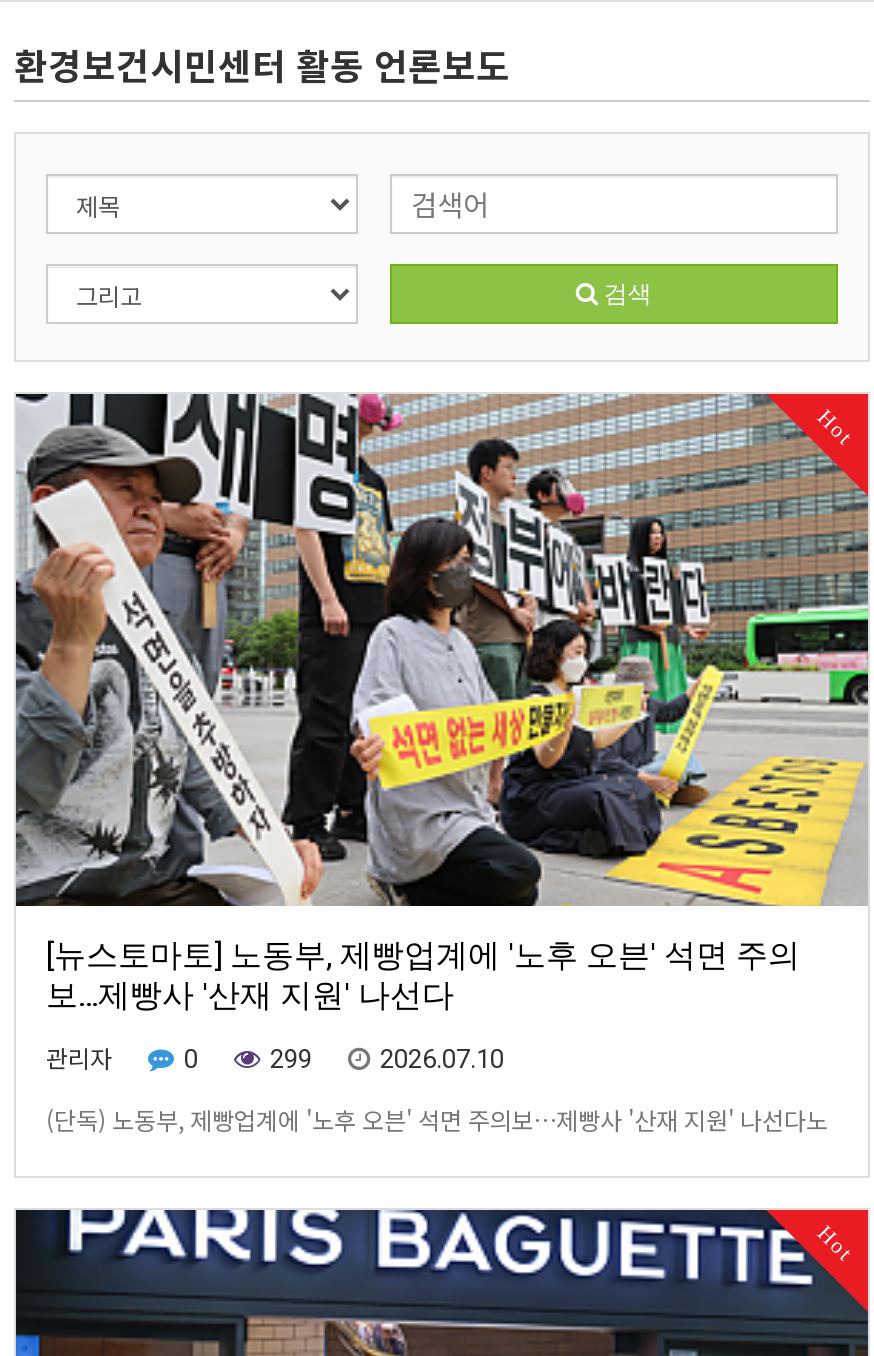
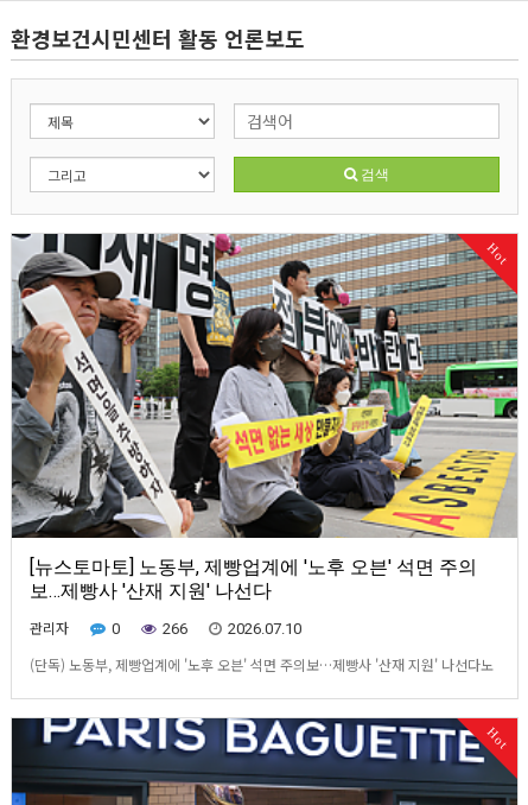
[178,1043,504,1073] 0 299 2026.07.10 -> [108,619,301,637] 0 266 2026.07.10

